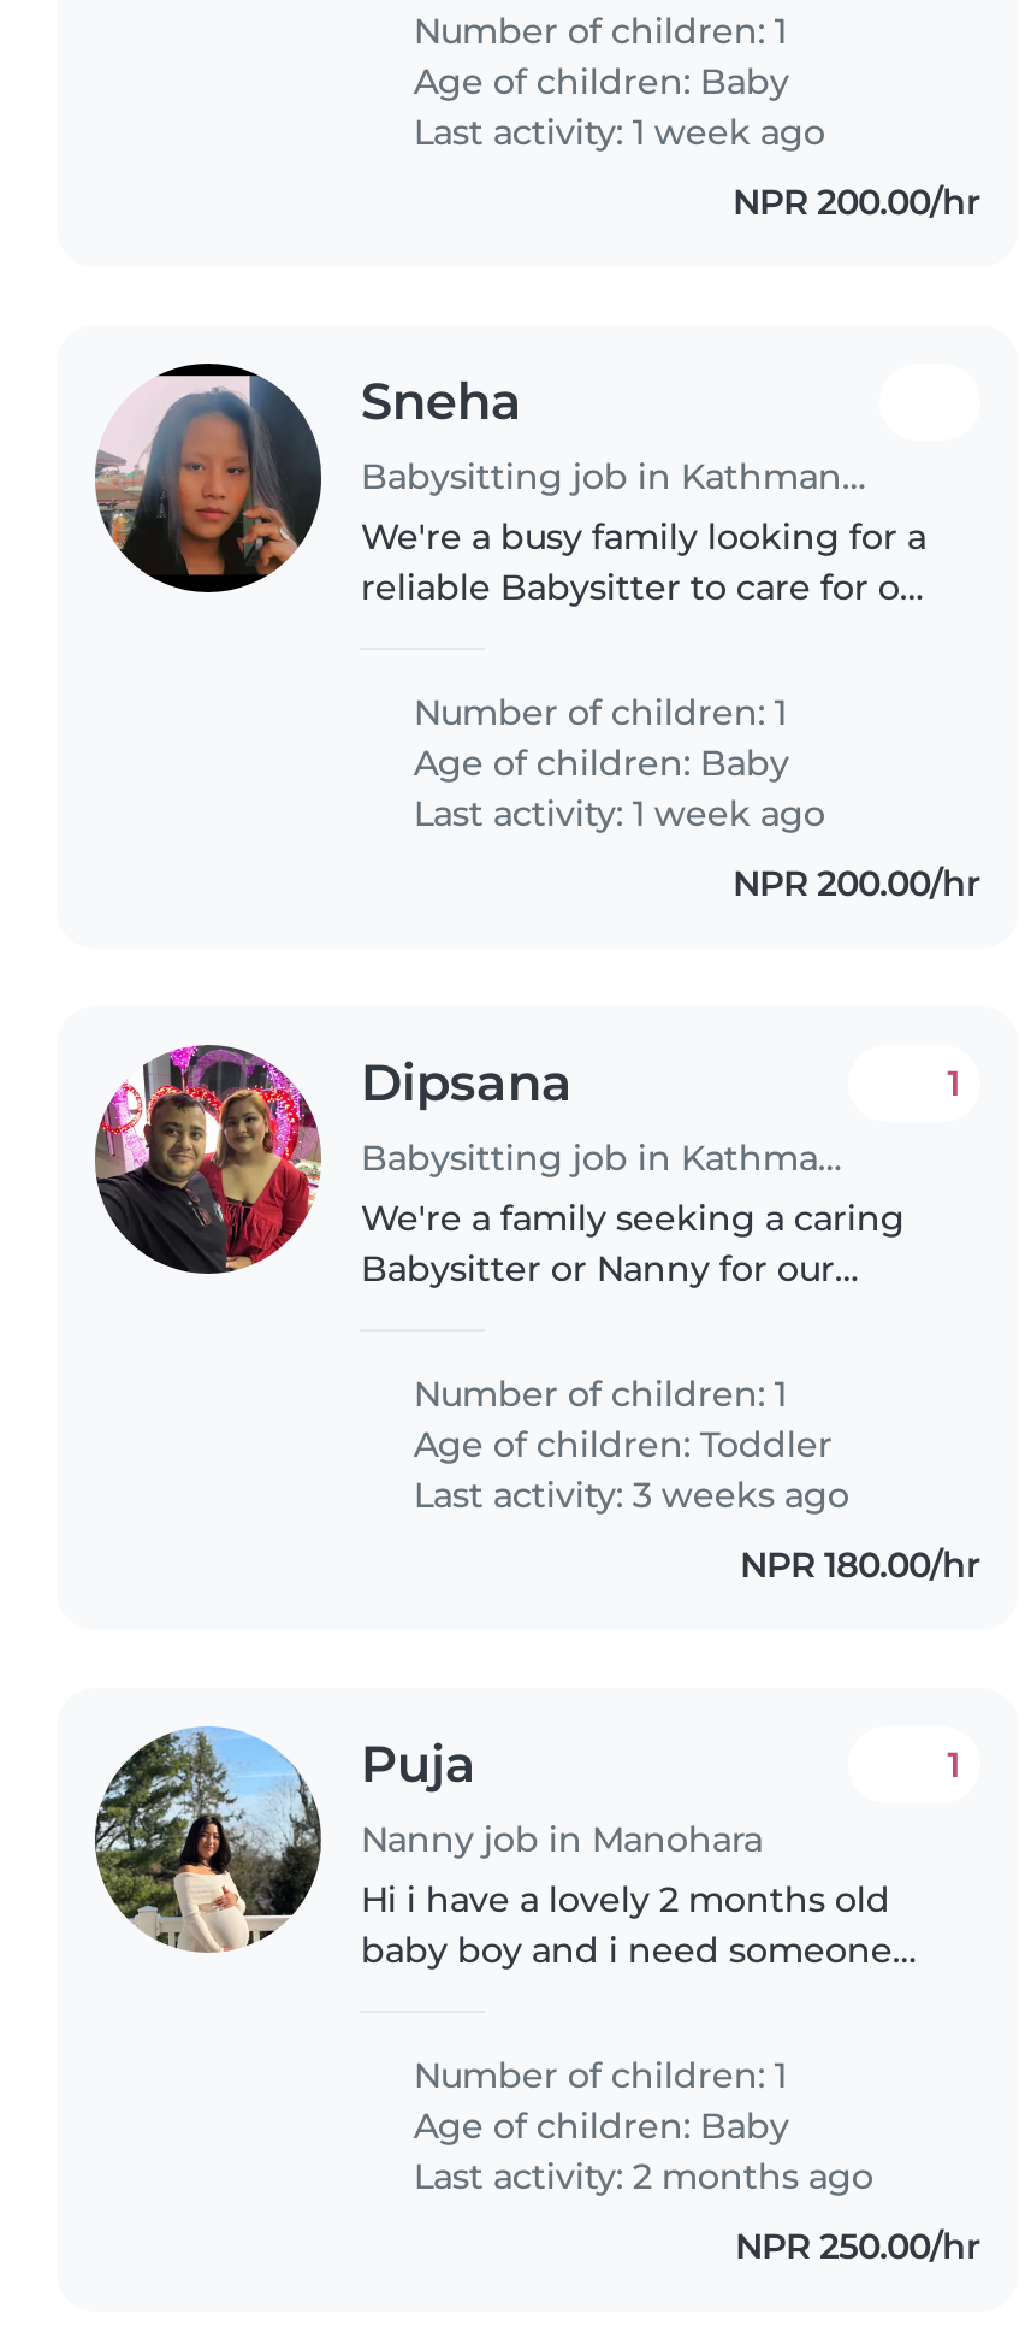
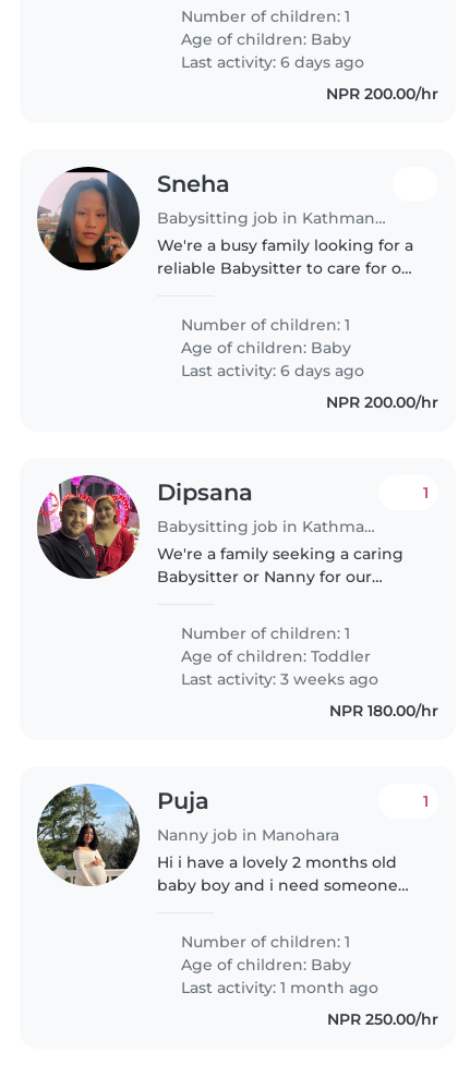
[404,112,825,155] Last activity: 1 week ago -> [177,53,365,72] Last activity: 6 days ago
[404,793,825,836] Last activity: 1 week ago -> [177,361,365,381] Last activity: 6 days ago
[404,2155,873,2198] Last activity: 2 months ago -> [177,978,379,997] Last activity: 1 month ago

